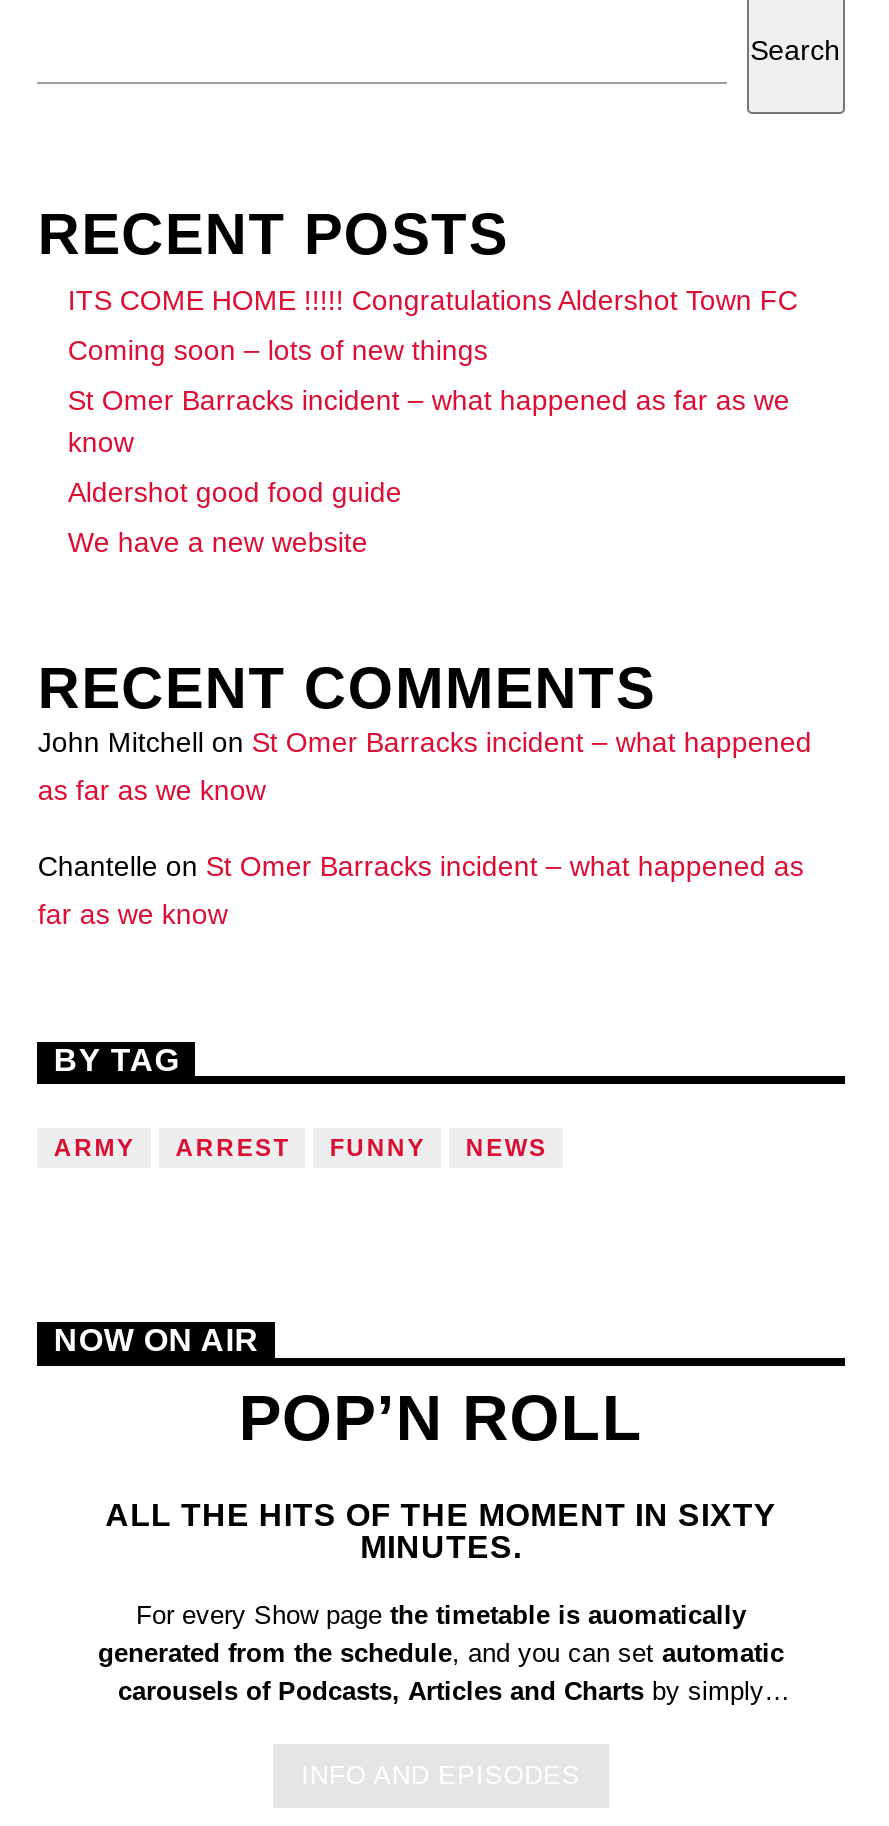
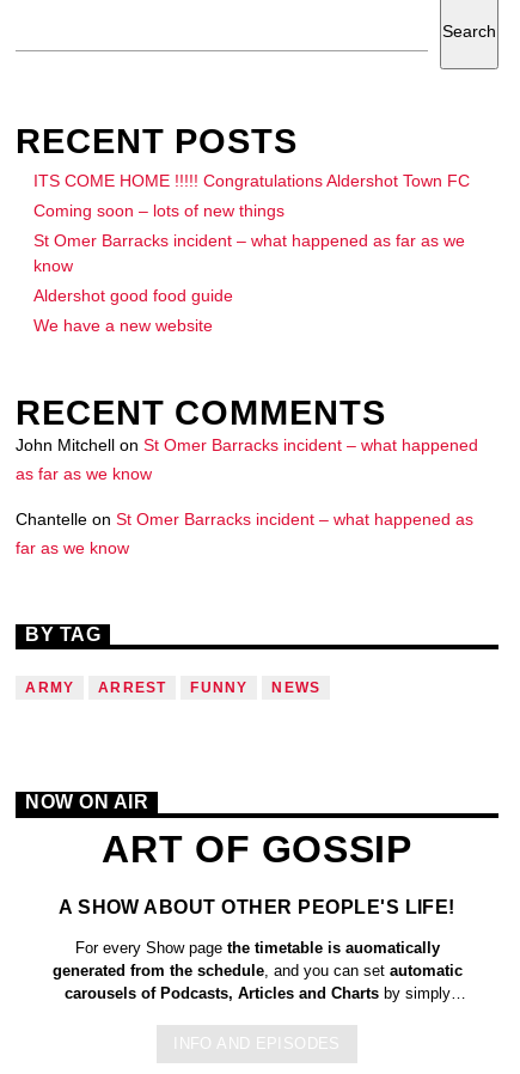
[239,1382,643,1454] POP’N ROLL -> [102,828,412,871] ART OF GOSSIP
[105,1497,777,1563] ALL THE HITS OF THE MOMENT IN SIXTY | MINUTES. -> [59,896,455,917] A SHOW ABOUT OTHER PEOPLE'S LIFE!

